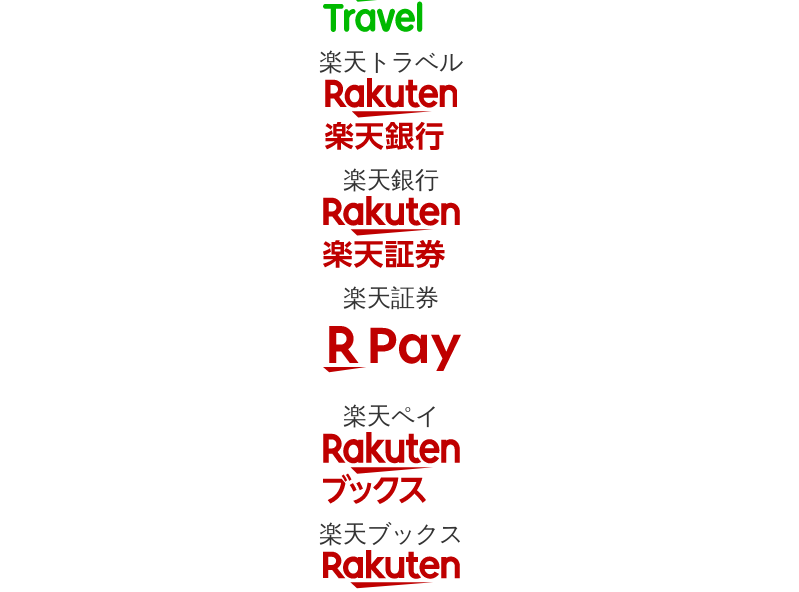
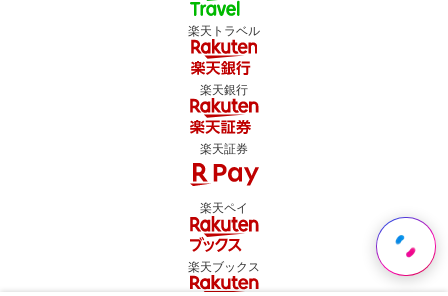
none -> [374,216,438,279] [image]

